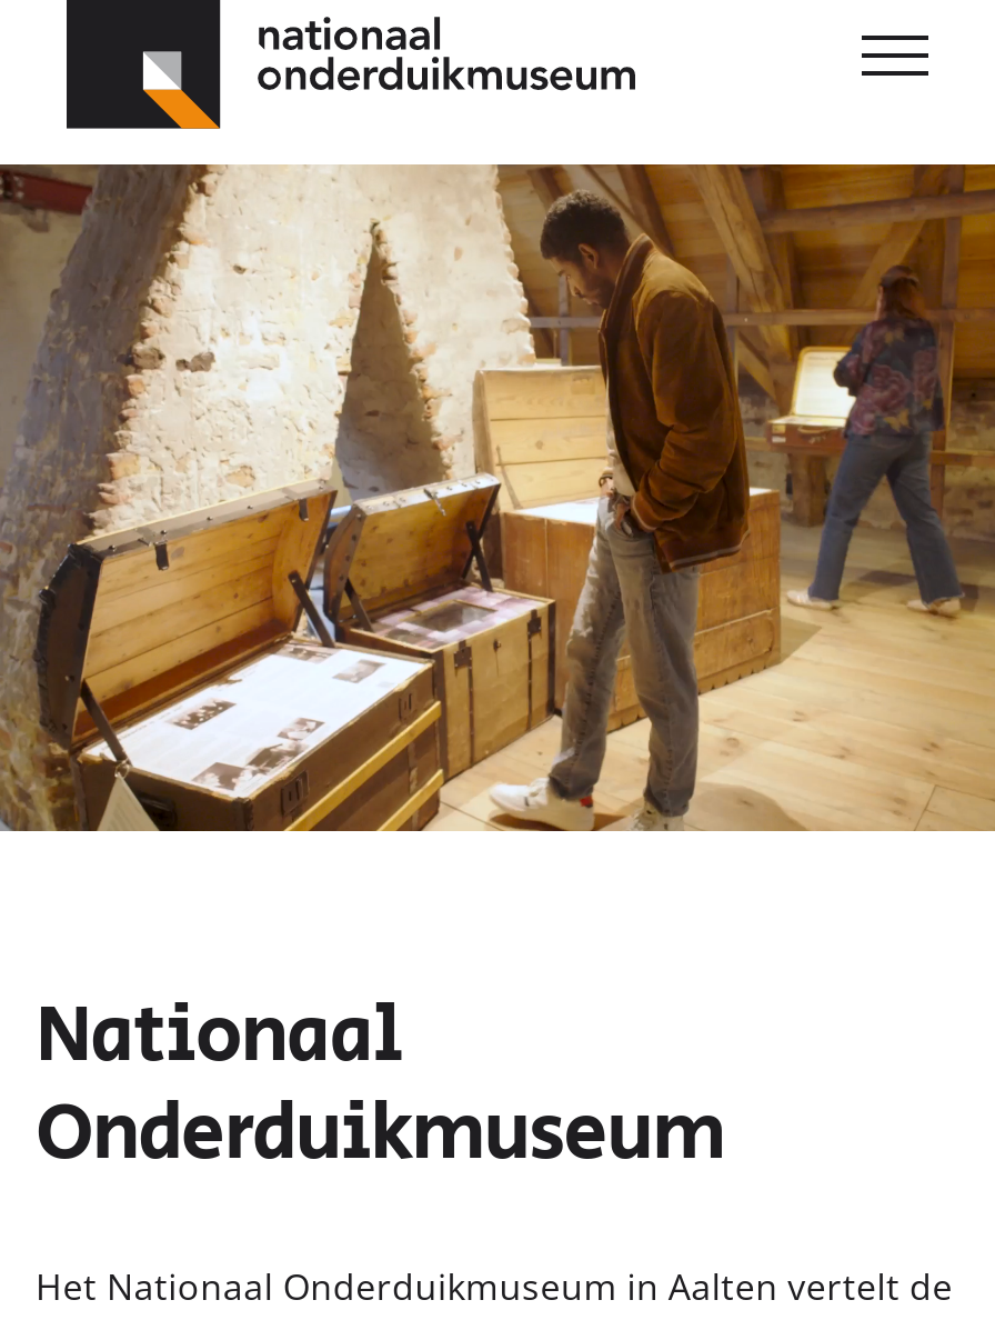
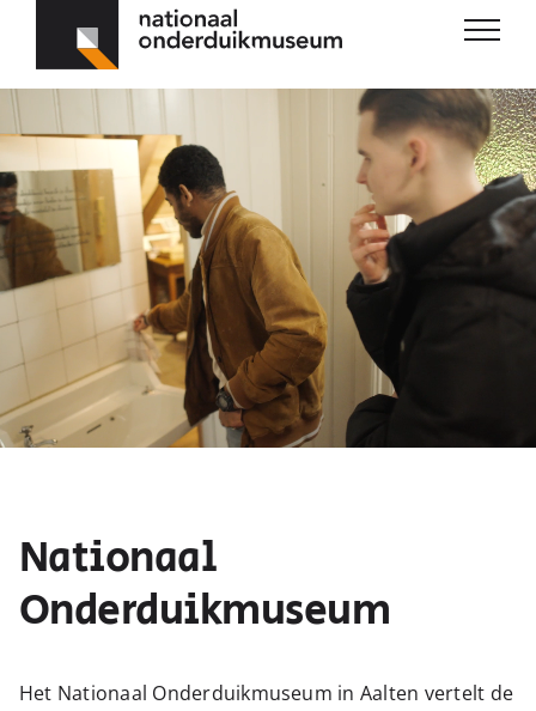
[7,162,988,833] [image] -> [4,87,532,449] [image]

